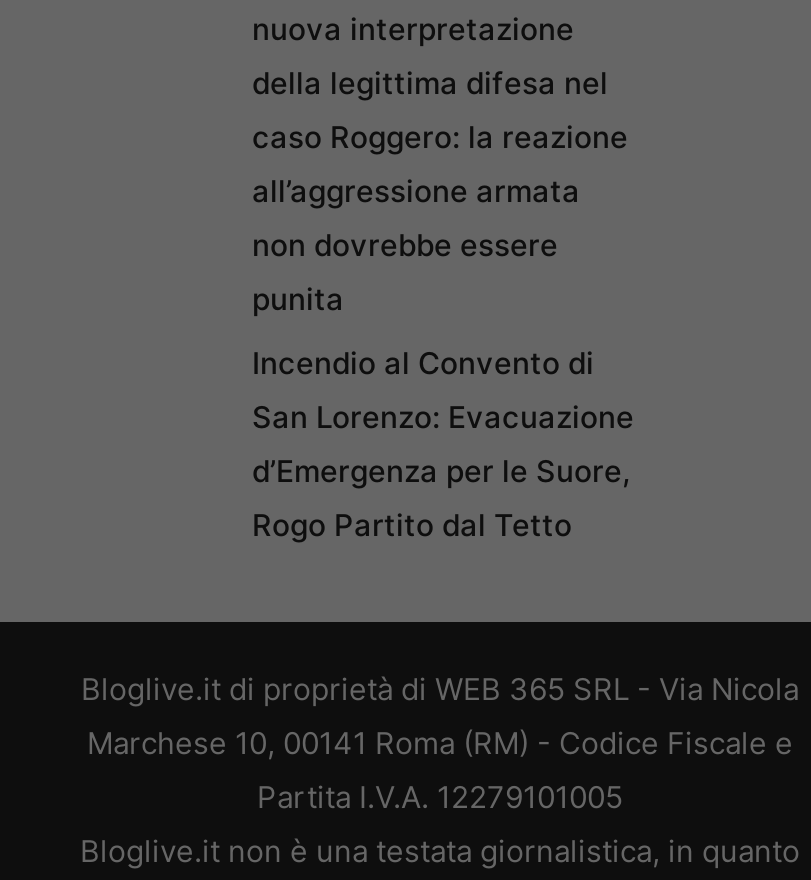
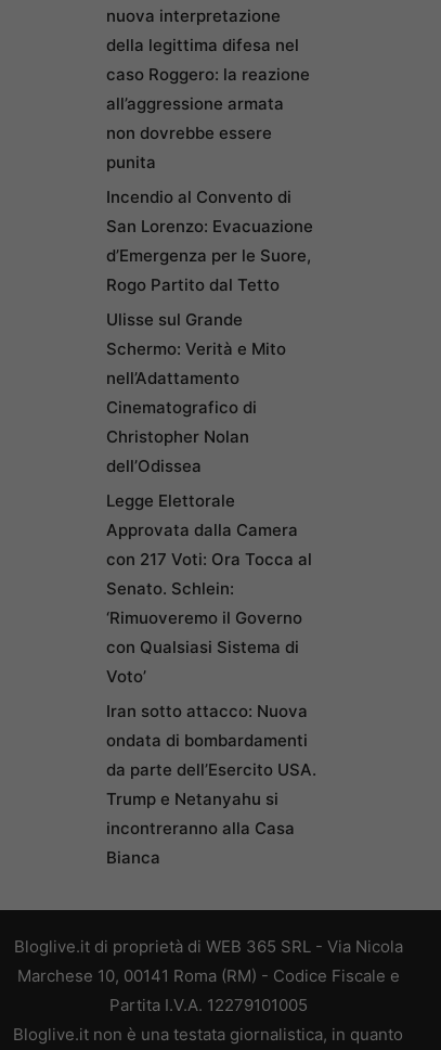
none -> [106,309,316,867] Ulisse sul Grande | Schermo: Verità e Mito | nell’Adattamento | Cinematografico di | Christopher Nolan | dell’Odissea | Legge Elettorale | Approvata dalla Camera | con 217 Voti: Ora Tocca al | Senato. Schlein: | ‘Rimuoveremo il Governo | con Qualsiasi Sistema di | Voto’ | Iran sotto attacco: Nuova | ondata di bombardamenti | da parte dell’Esercito USA. | Trump e Netanyahu si | incontreranno alla Casa | Bianca

